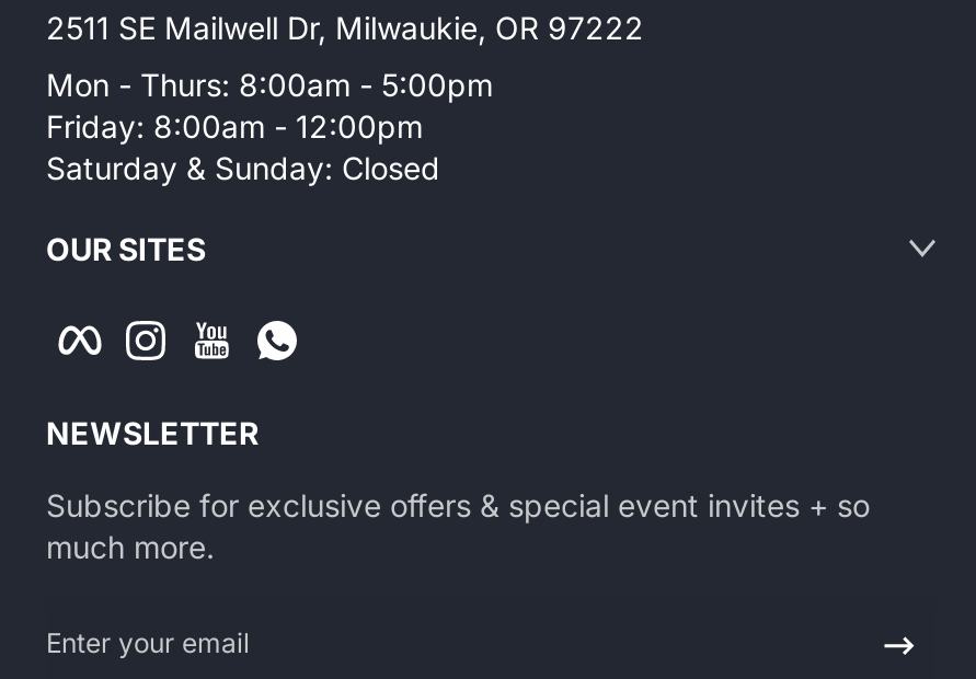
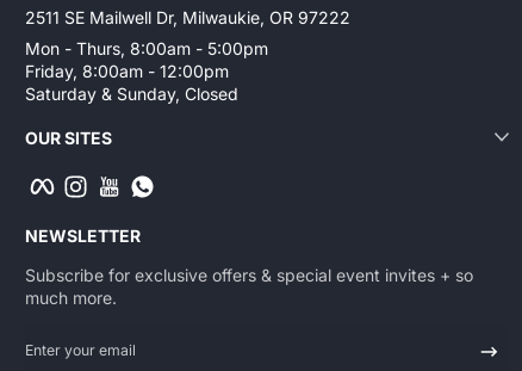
[46,67,493,104] Mon - Thurs: 8:00am - 5:00pm -> [25,38,268,58] Mon - Thurs, 8:00am - 5:00pm
[46,108,423,146] Friday: 8:00am - 12:00pm -> [25,61,229,81] Friday, 8:00am - 12:00pm
[46,150,440,187] Saturday & Sunday: Closed -> [25,84,238,104] Saturday & Sunday, Closed

